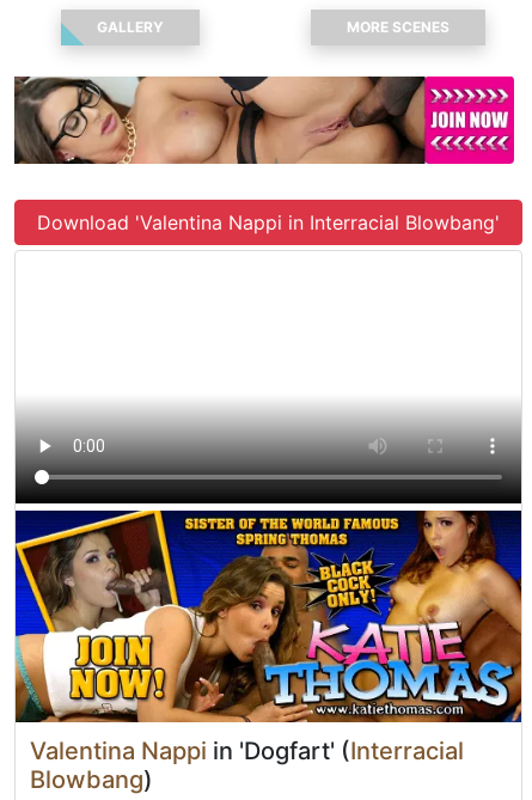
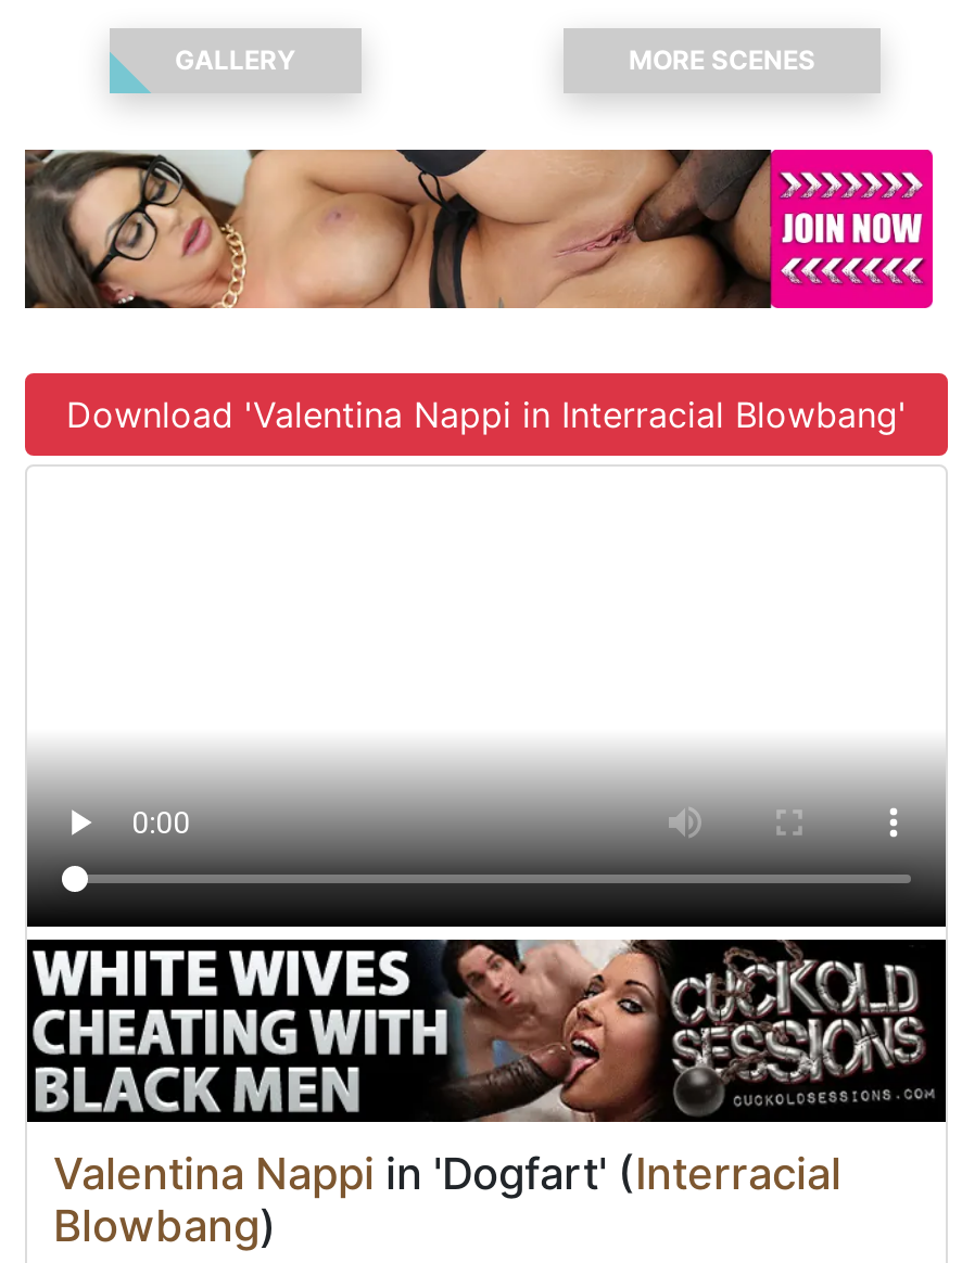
[14,509,522,723] [image] -> [25,937,948,1124] [image]

